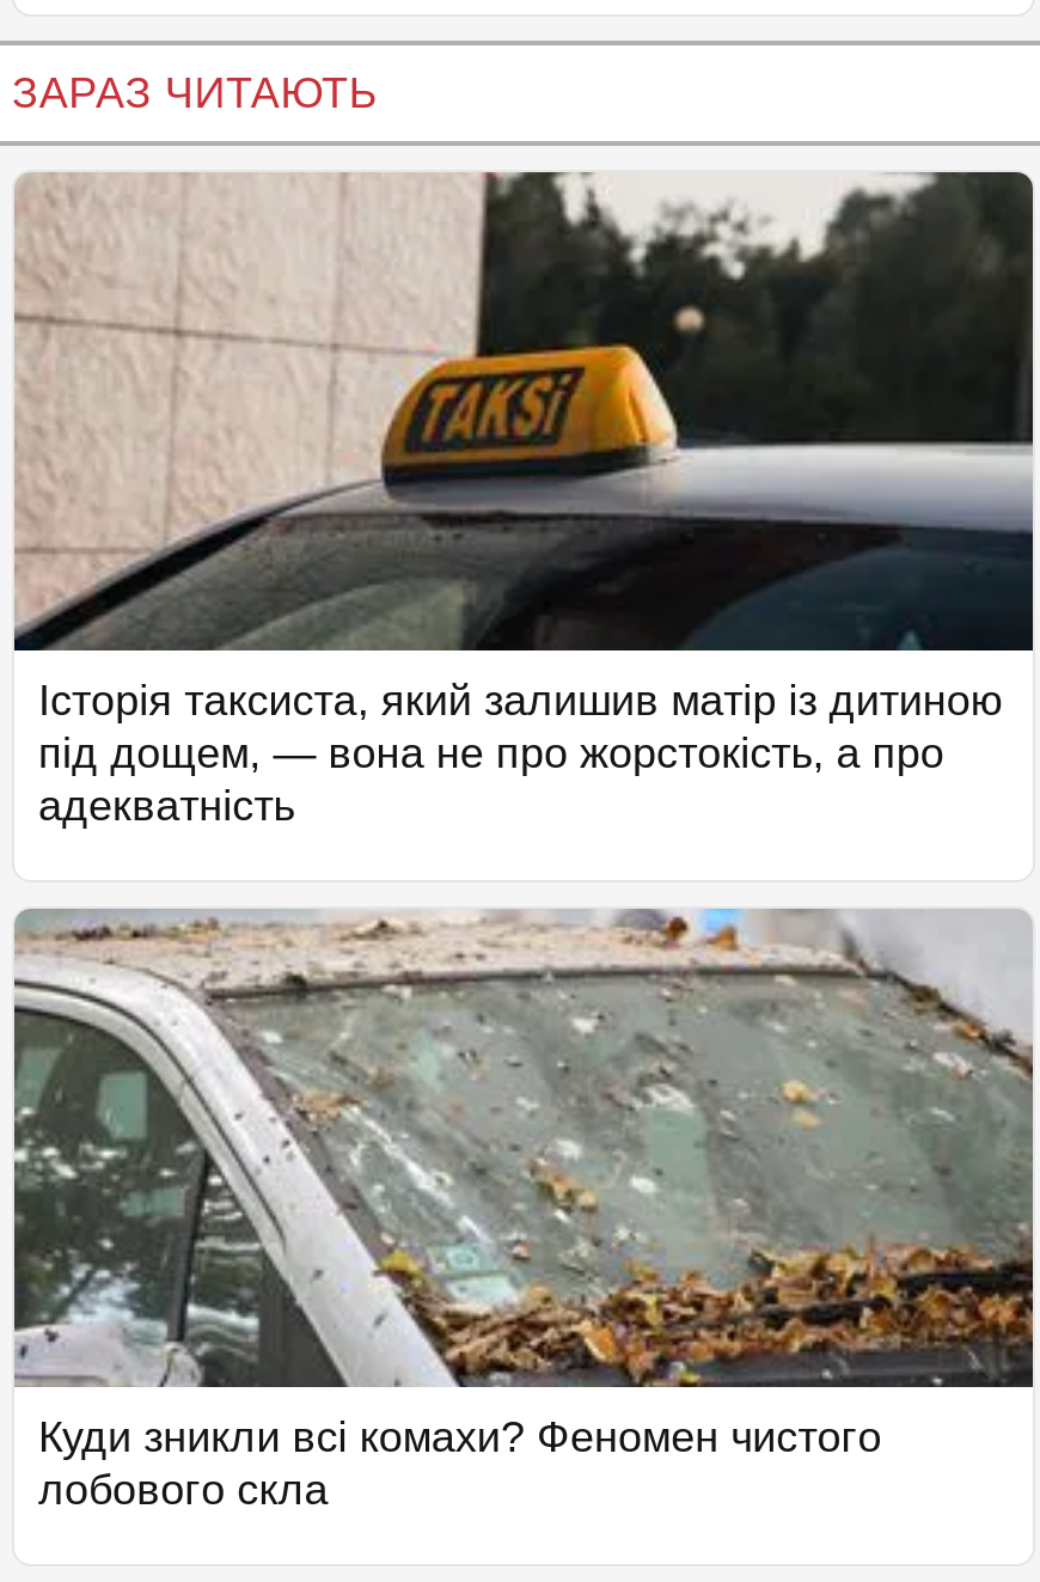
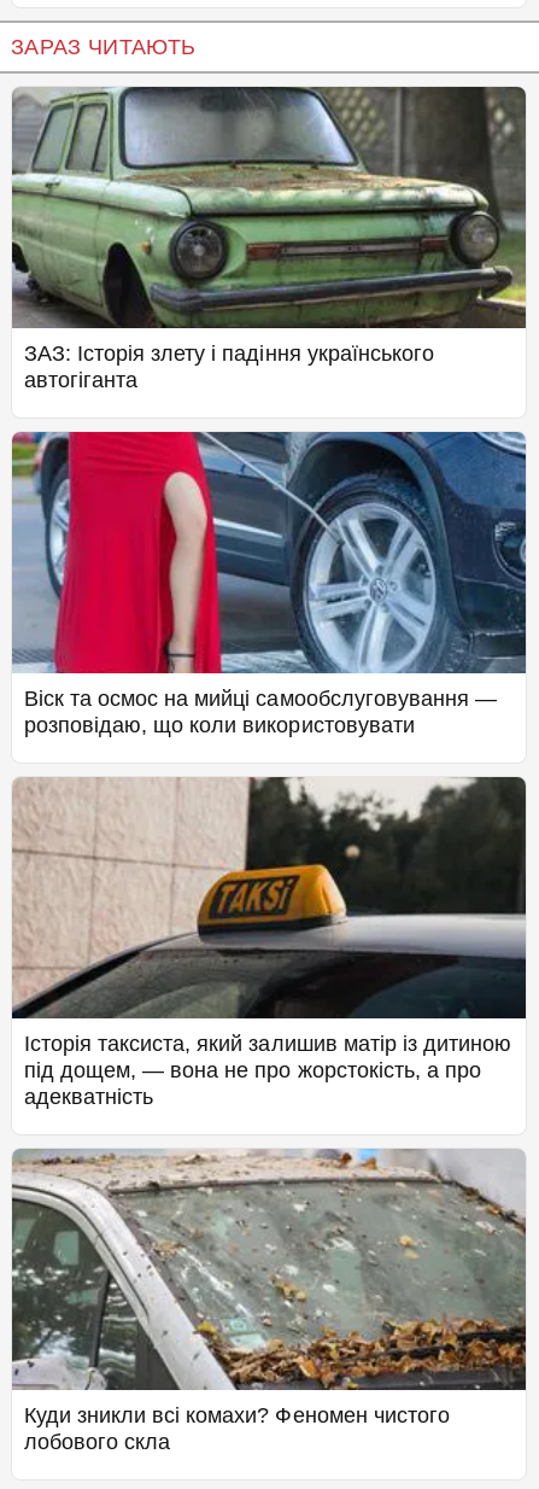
none -> [11,86,527,393] [image] | ЗАЗ: Історія злету і падіння українського | автогіганта
none -> [11,431,527,738] [image] | Віск та осмос на мийці самообслуговування — | розповідаю, що коли використовувати

